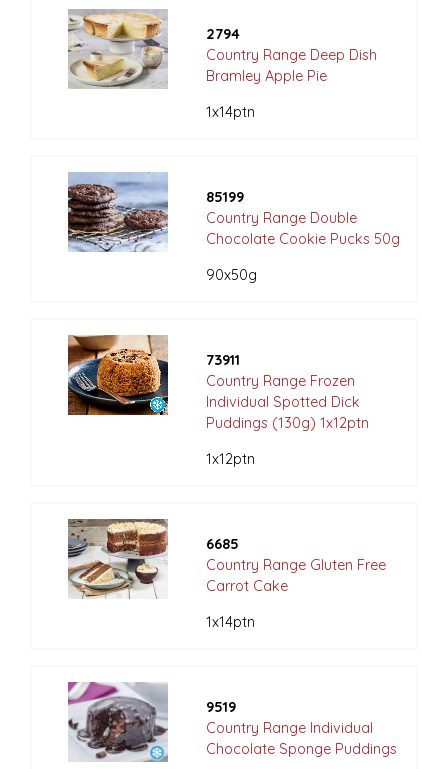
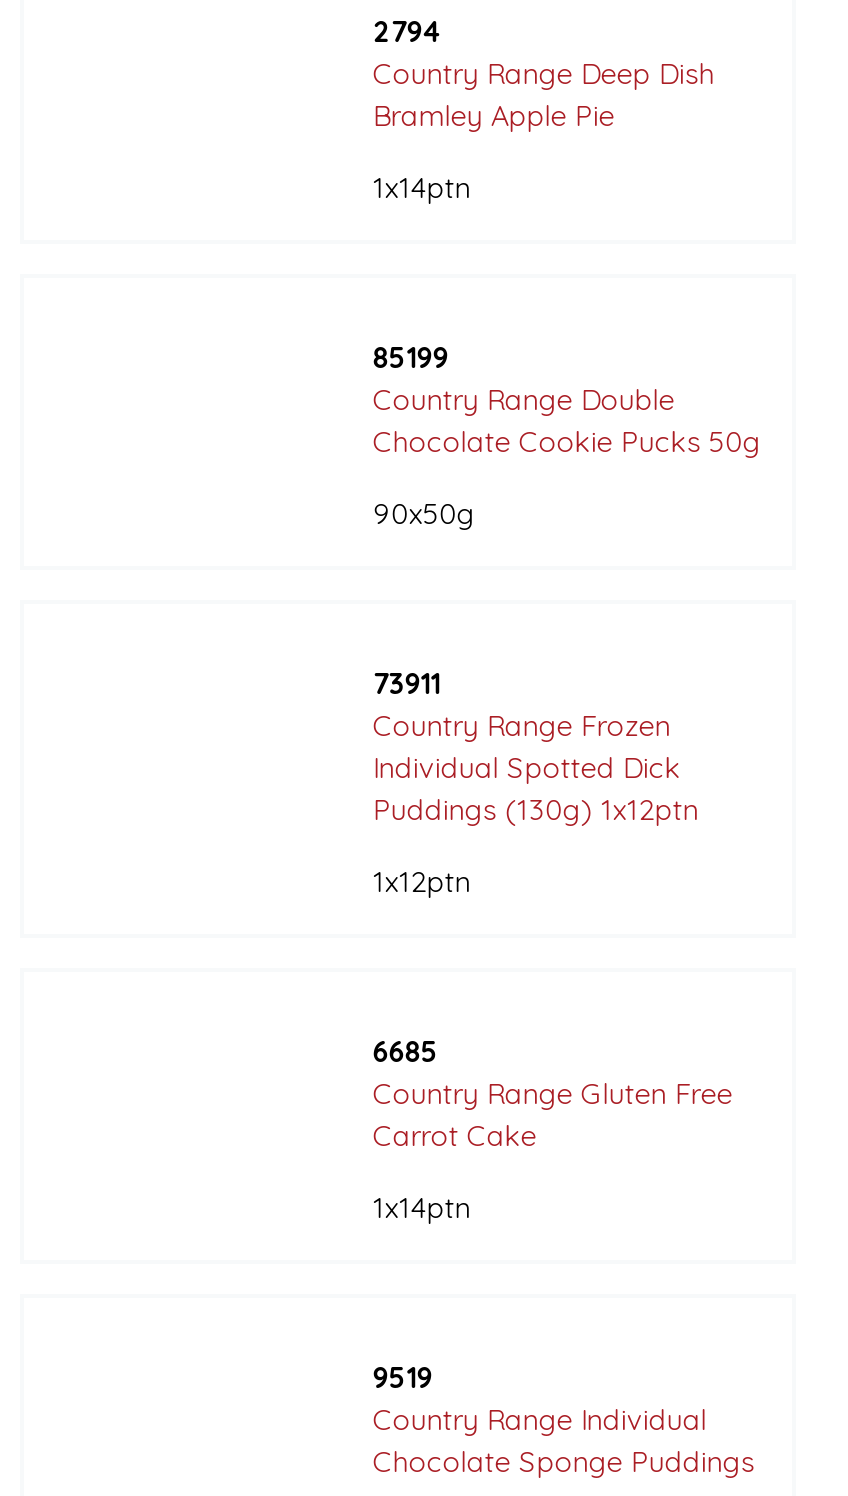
[67,9,169,89] [image] -> none
[67,172,169,253] [image] -> none
[67,334,169,416] [image] -> none
[67,518,169,599] [image] -> none
[67,681,169,763] [image] -> none

